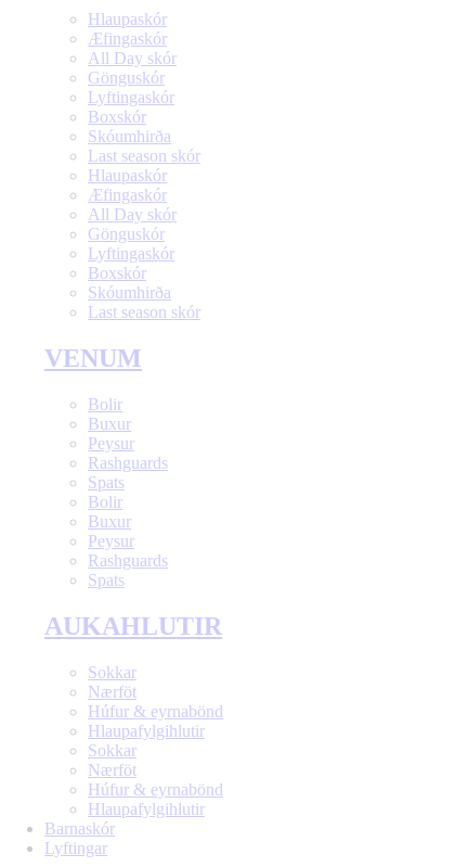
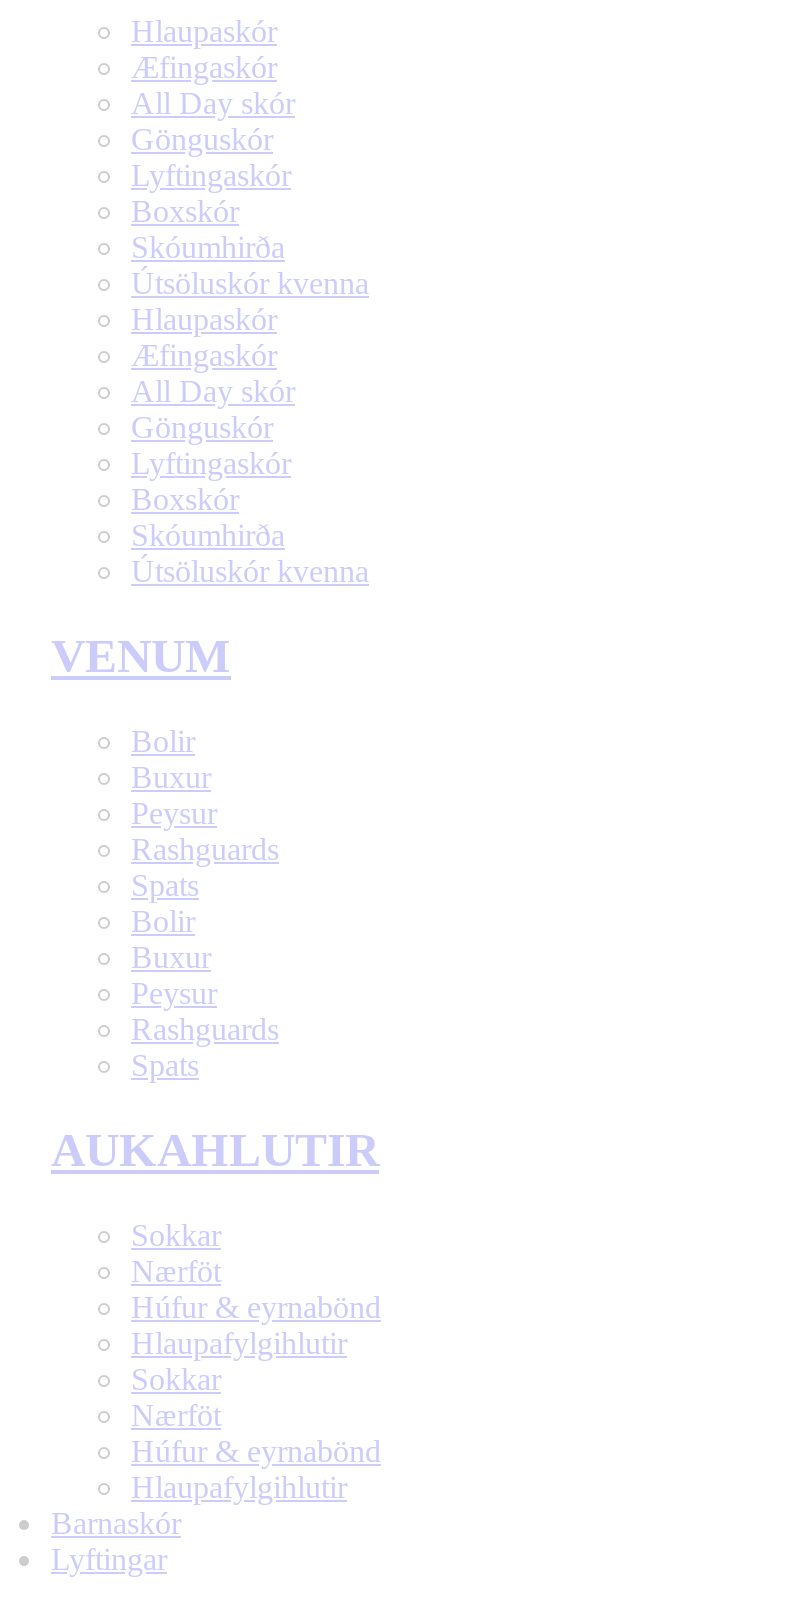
[88,147,200,165] Last season skór -> [131,267,369,301] Útsöluskór kvenna
[88,303,200,322] Last season skór -> [131,555,369,589] Útsöluskór kvenna

